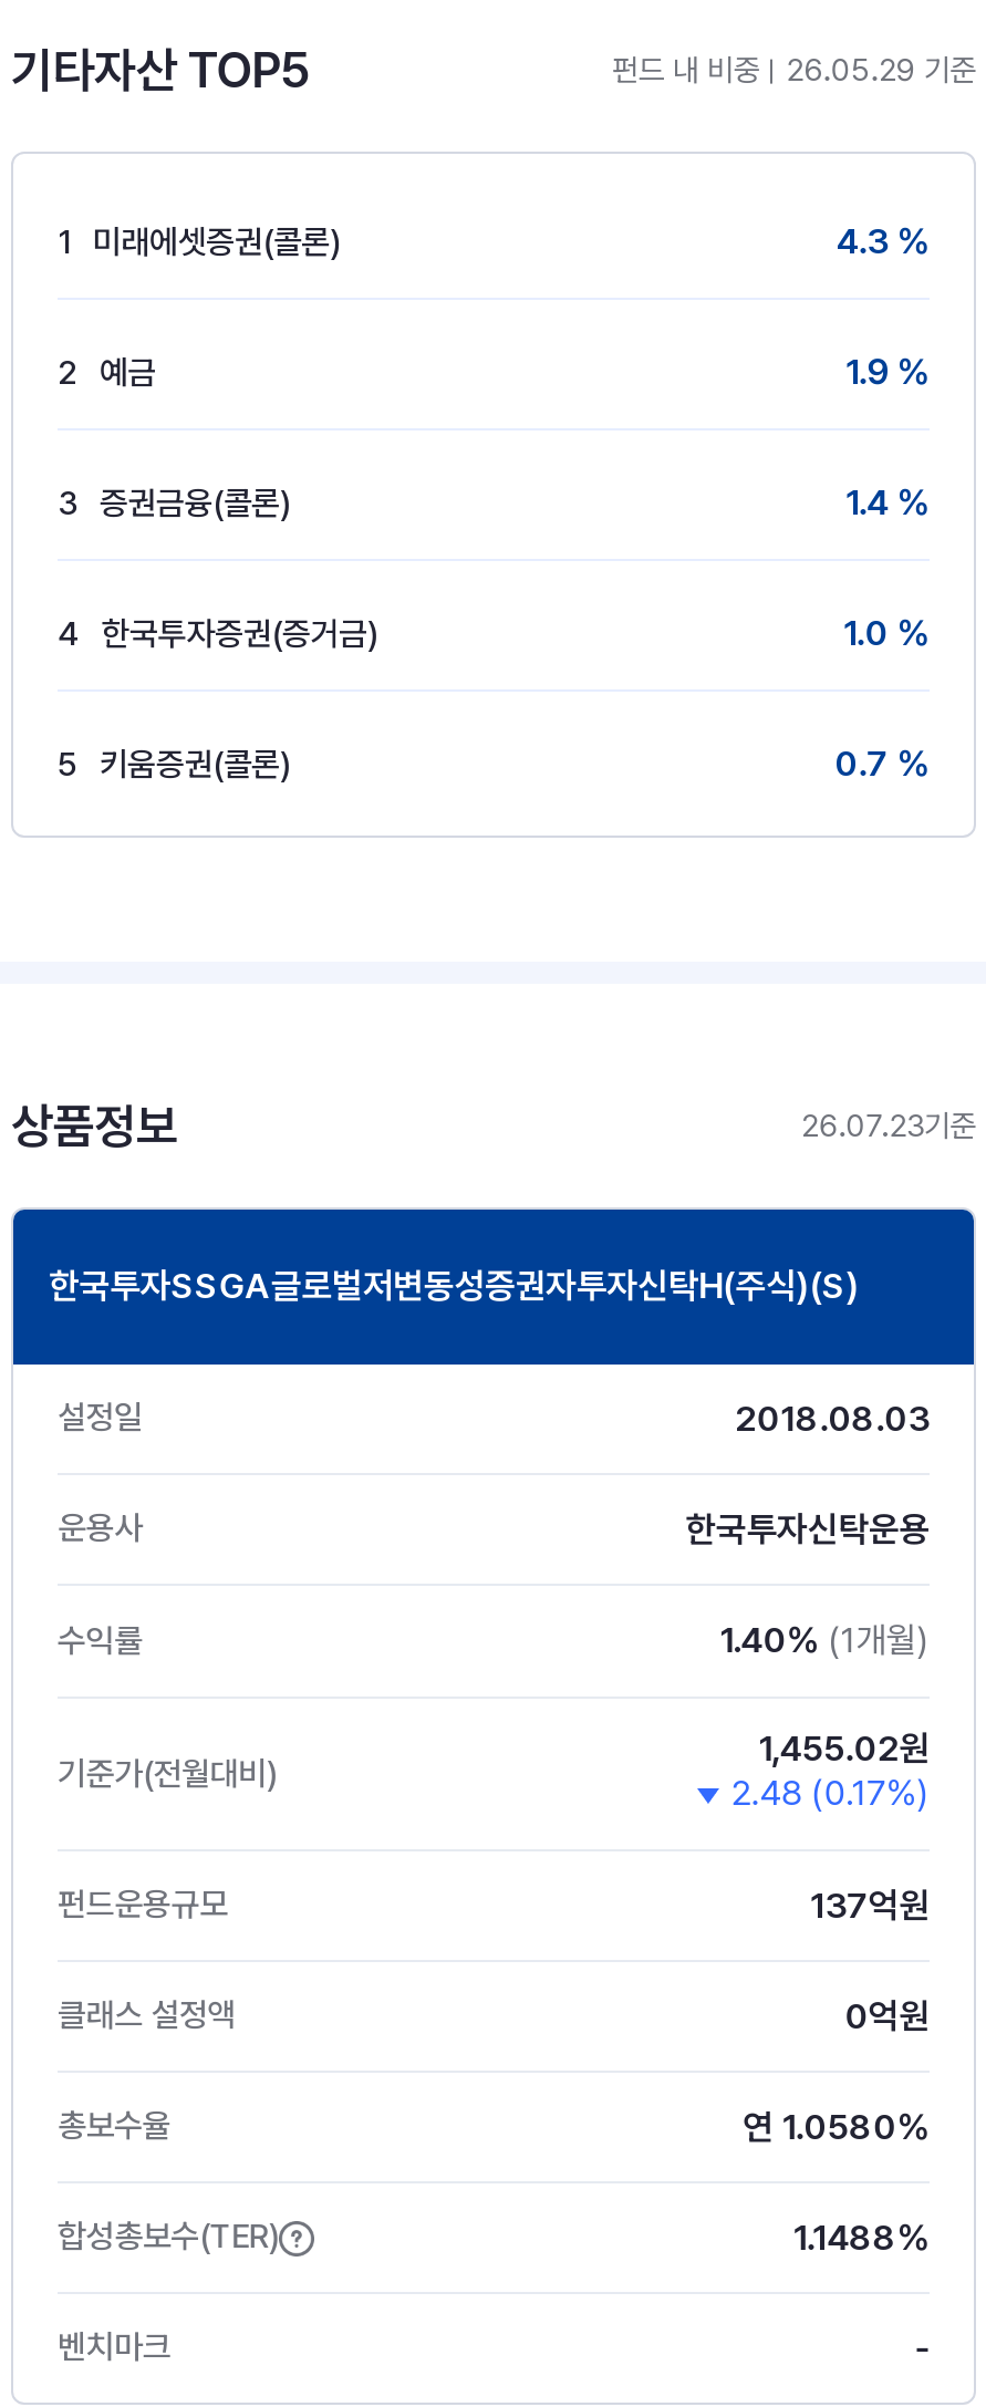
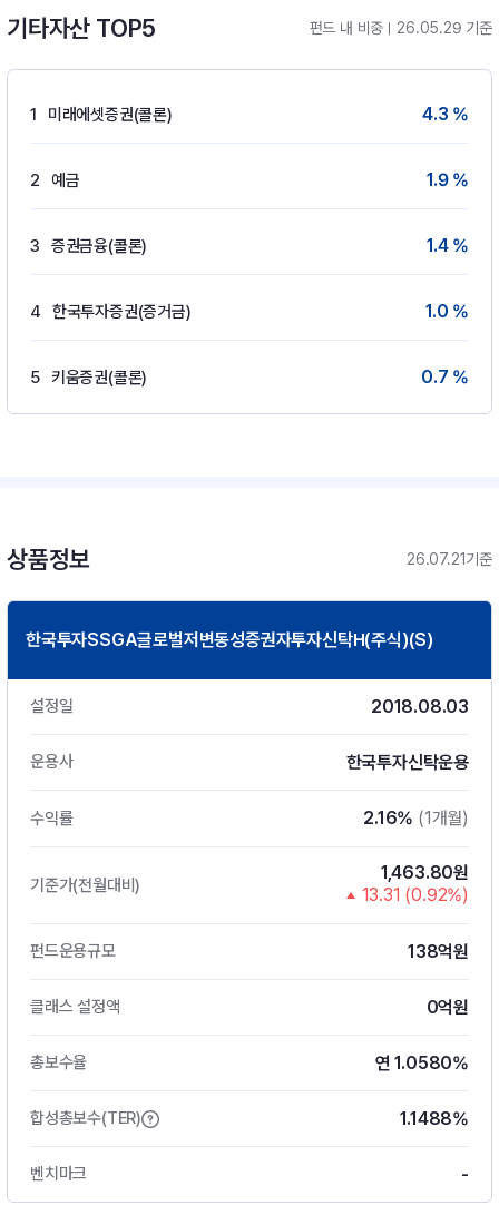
[801,1108,976,1143] 26.07.23기준 -> [407,550,492,568] 26.07.21기준
[720,1619,930,1661] 1.40% (1개월) -> [363,807,469,829] 2.16% (1개월)
[731,1728,930,1814] 1,455.02원 | 2.48 (0.17%) -> [362,862,469,905] 1,463.80원 | 13.31 (0.92%)
[810,1884,930,1926] 137억원 -> [408,940,469,962] 138억원

